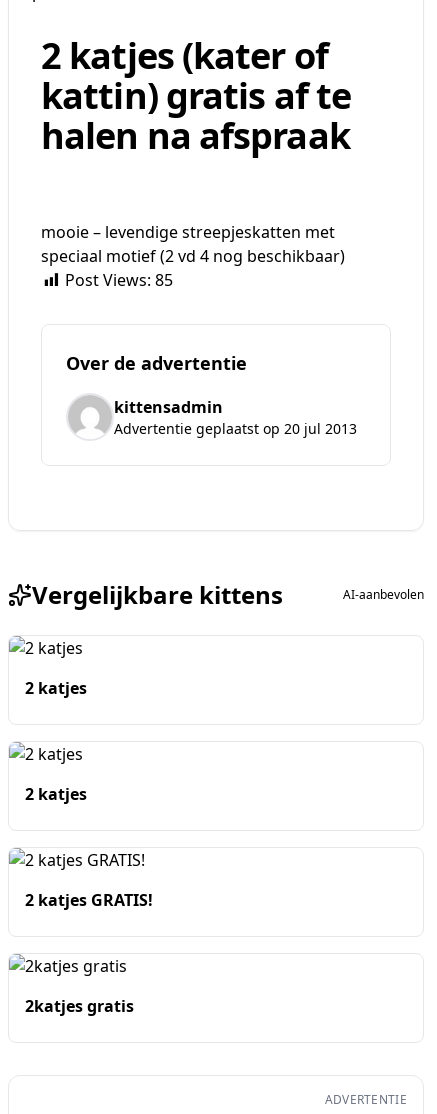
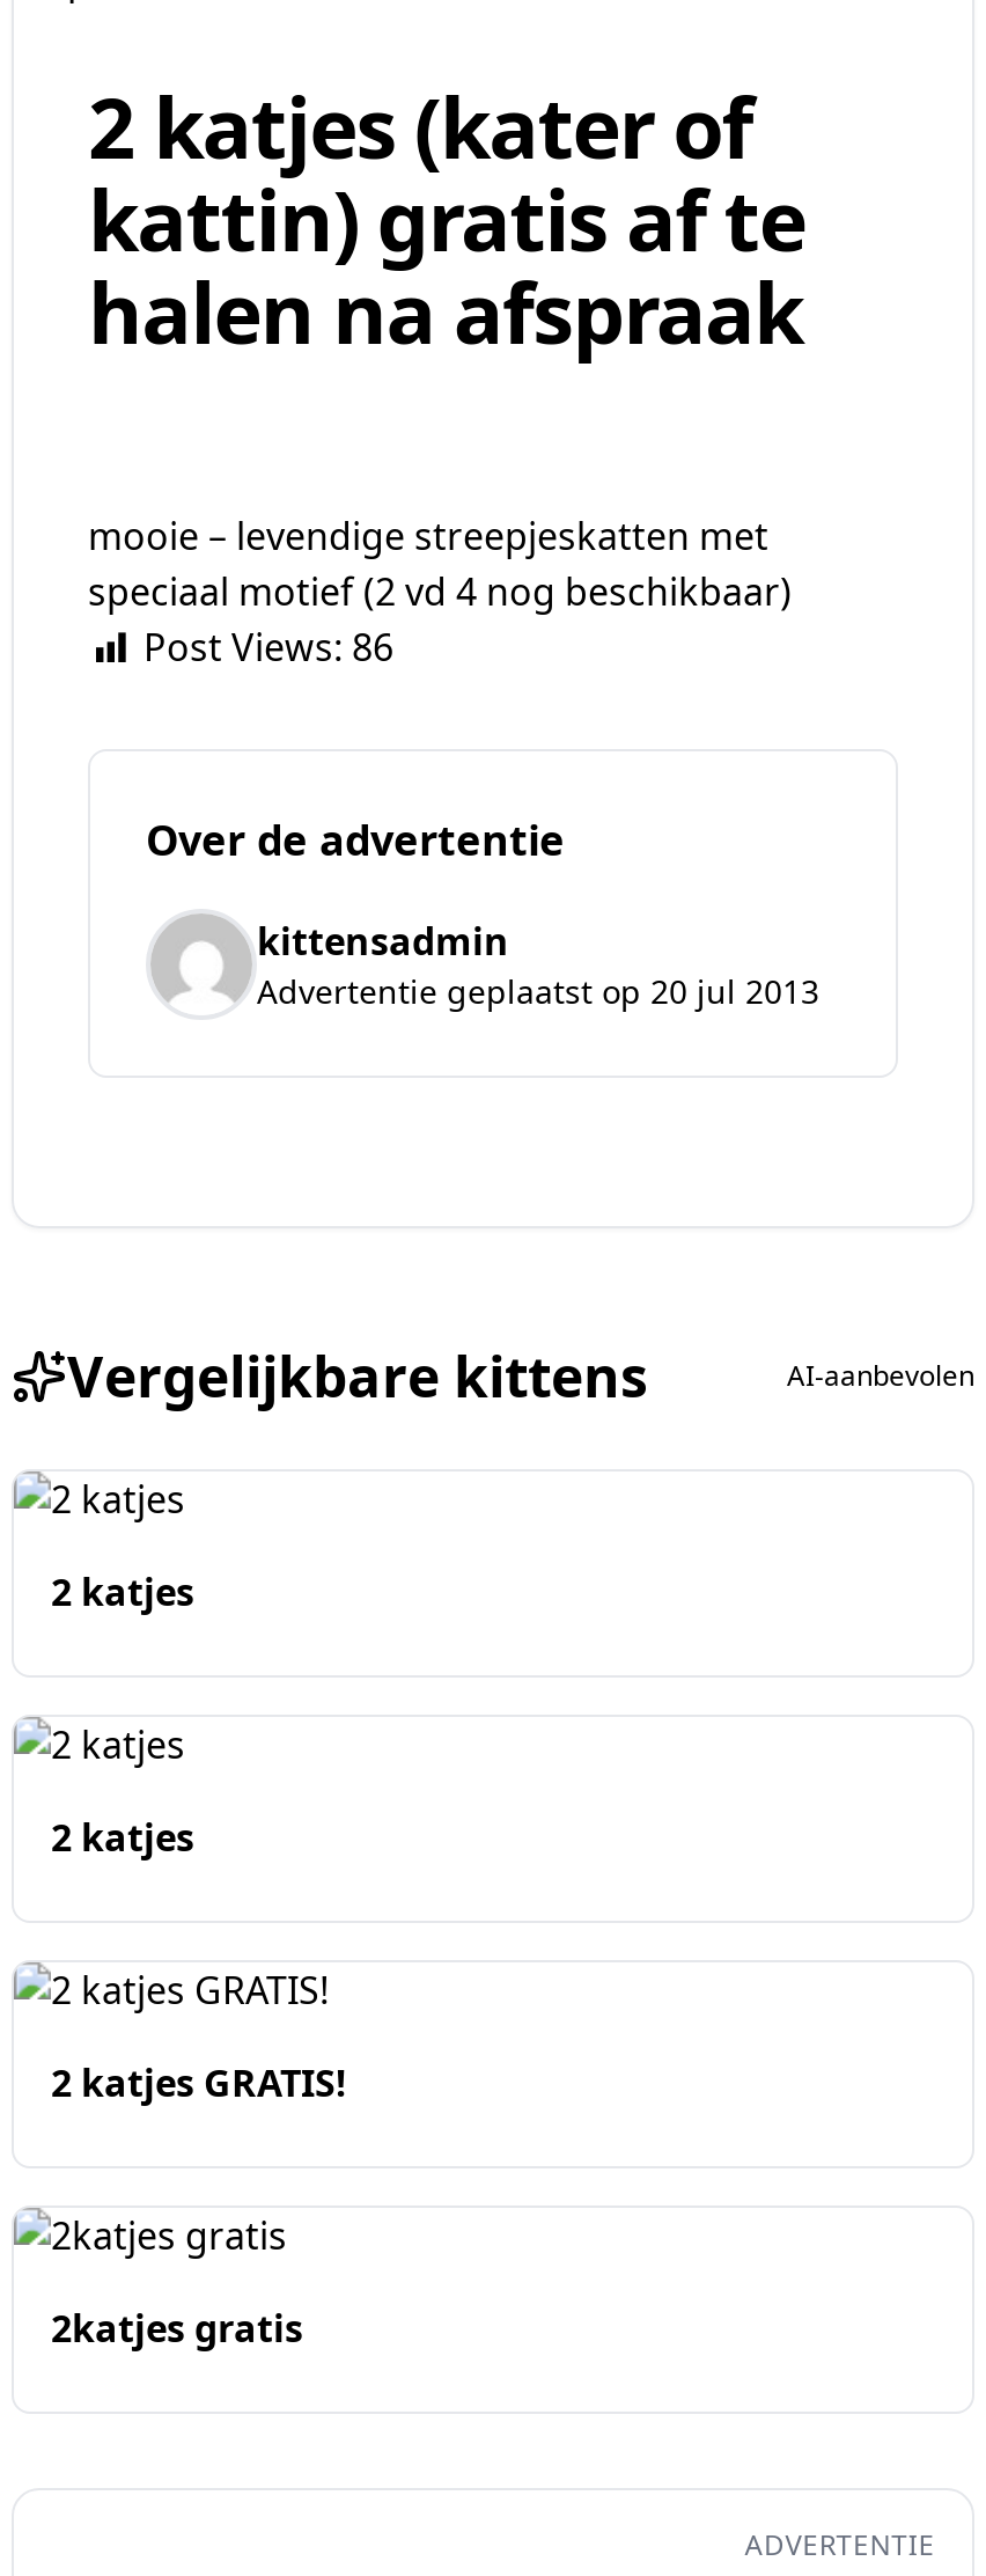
[65,269,173,291] Post Views: 85 -> [144,622,393,673] Post Views: 86

